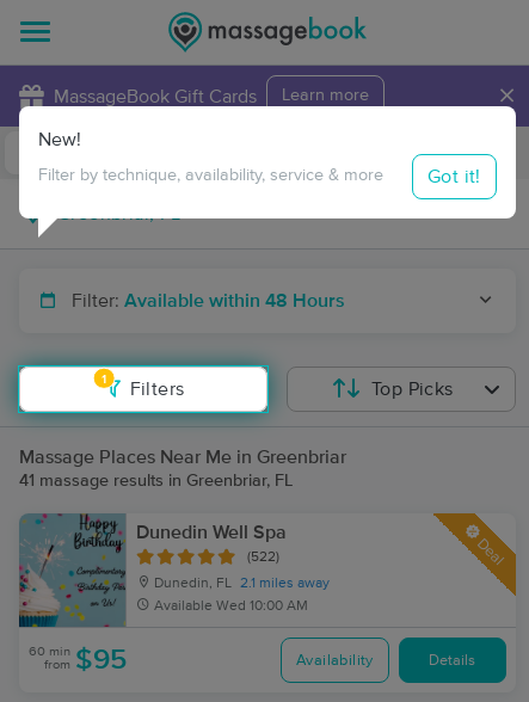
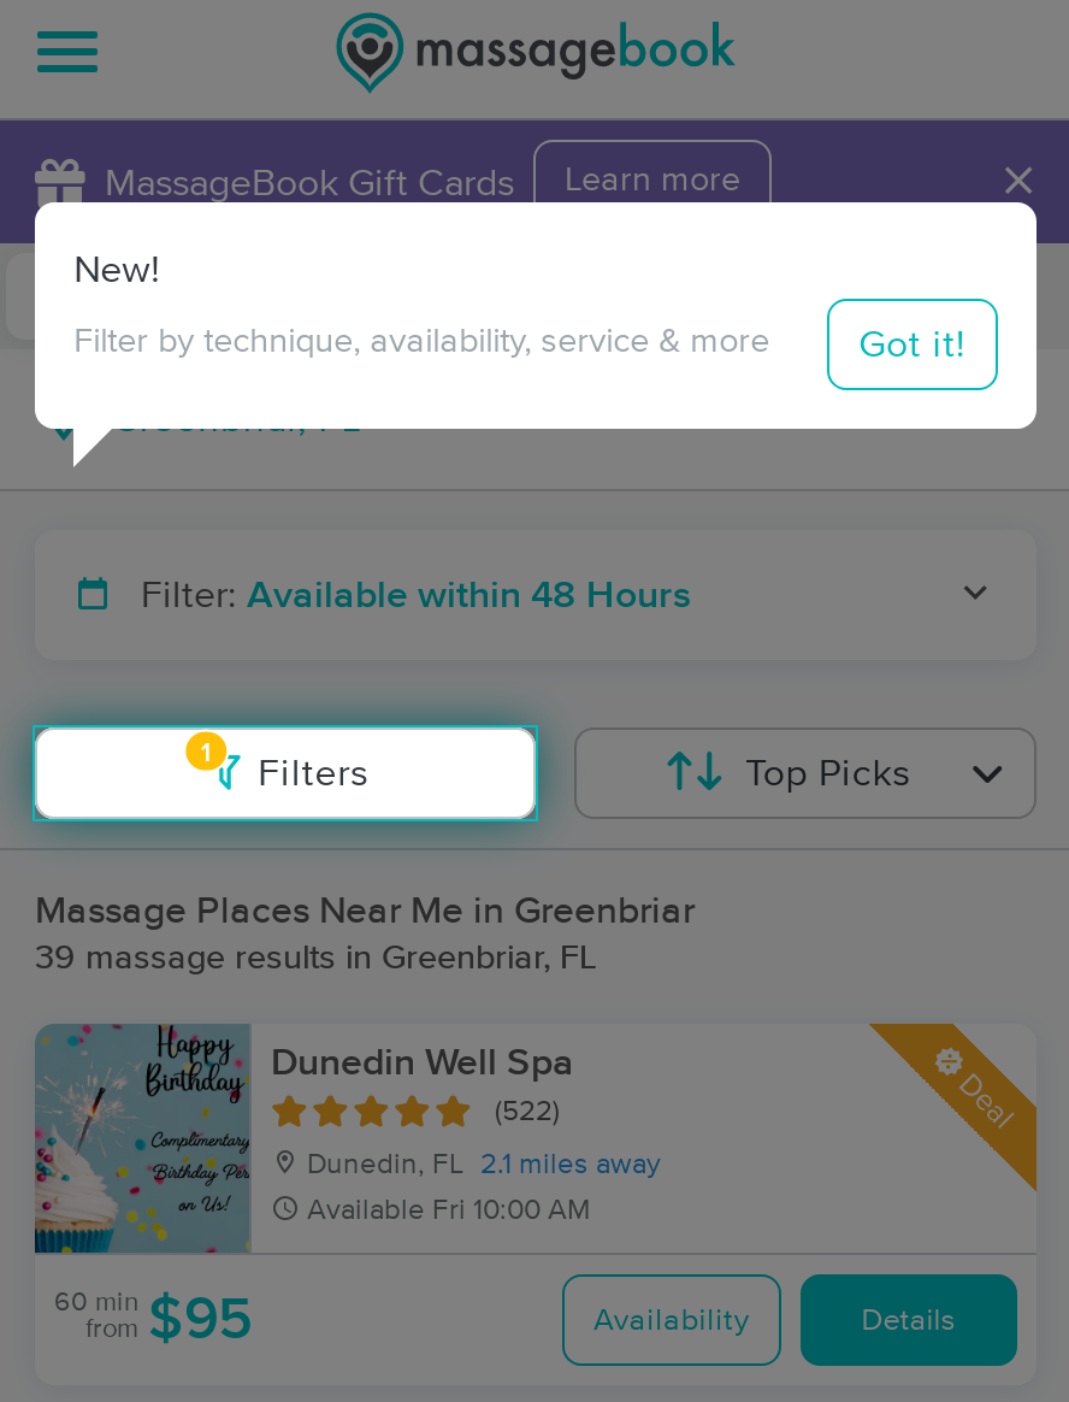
[19,473,293,489] 41 massage results in Greenbriar, FL -> [35,942,596,976] 39 massage results in Greenbriar, FL
[154,599,308,614] Available Wed 10:00 AM -> [307,1197,591,1226] Available Fri 10:00 AM

